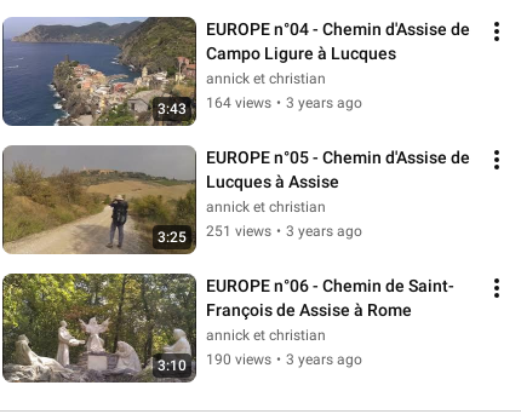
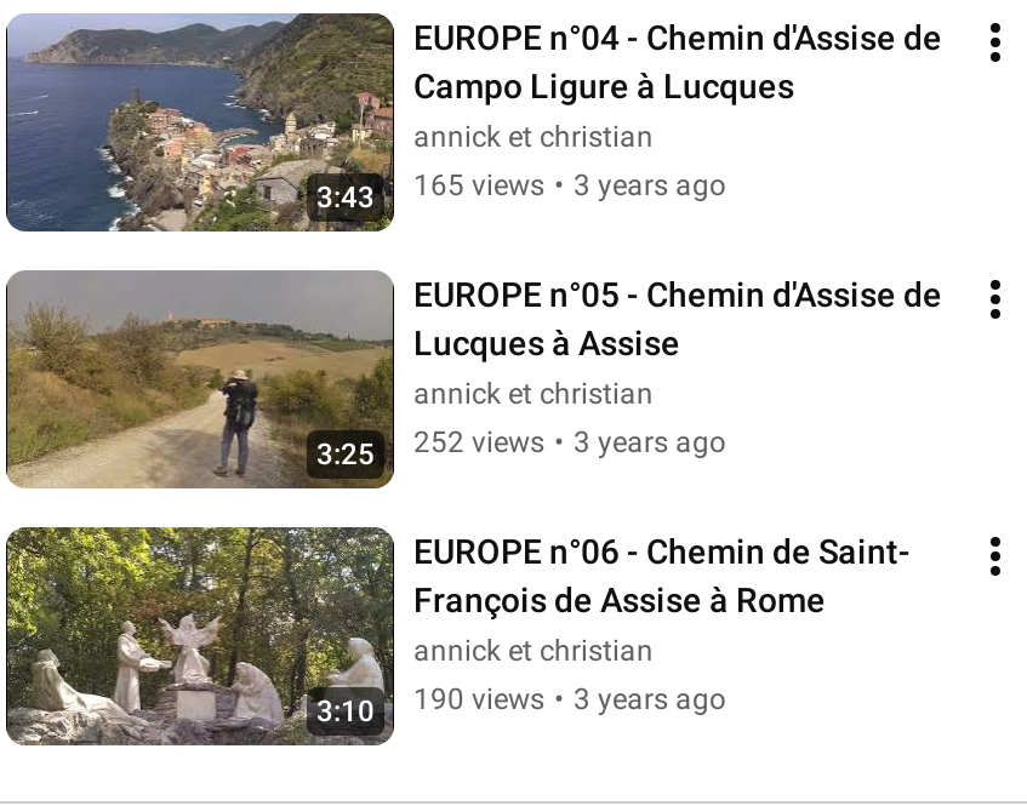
[206,95,362,112] 164 views • 3 years ago -> [413,168,726,202] 165 views • 3 years ago
[206,223,362,240] 251 views • 3 years ago -> [413,425,726,459] 252 views • 3 years ago

